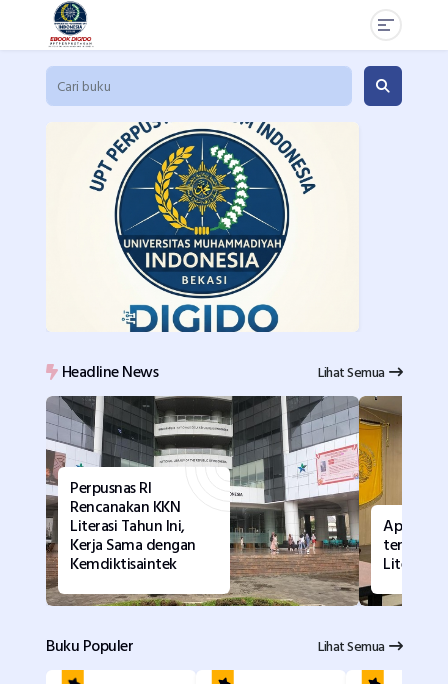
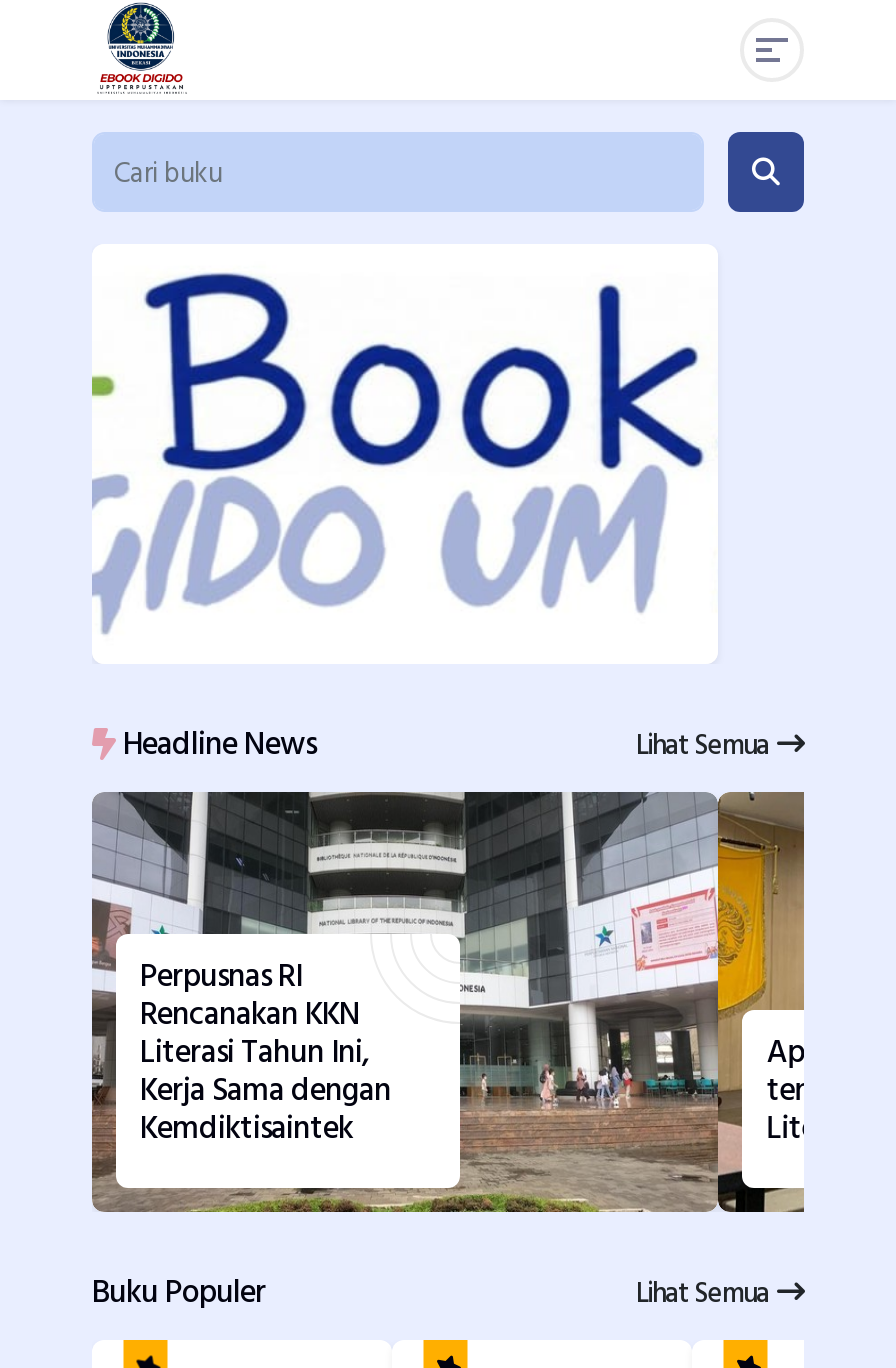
[46,121,351,333] [image] -> [90,244,704,664] [image]

